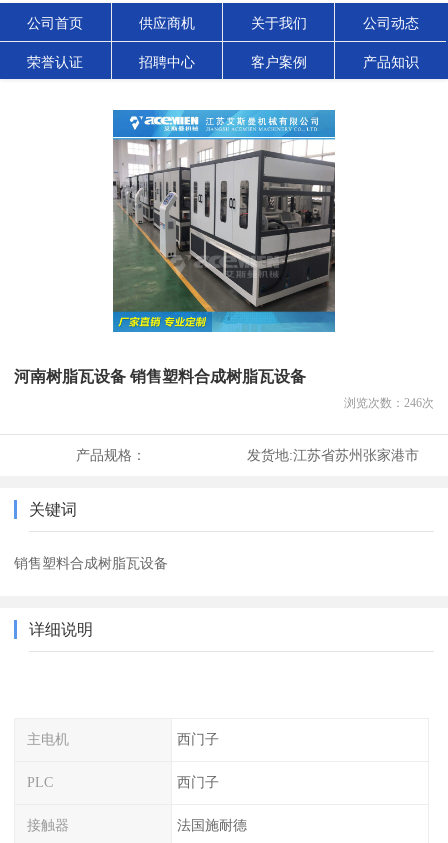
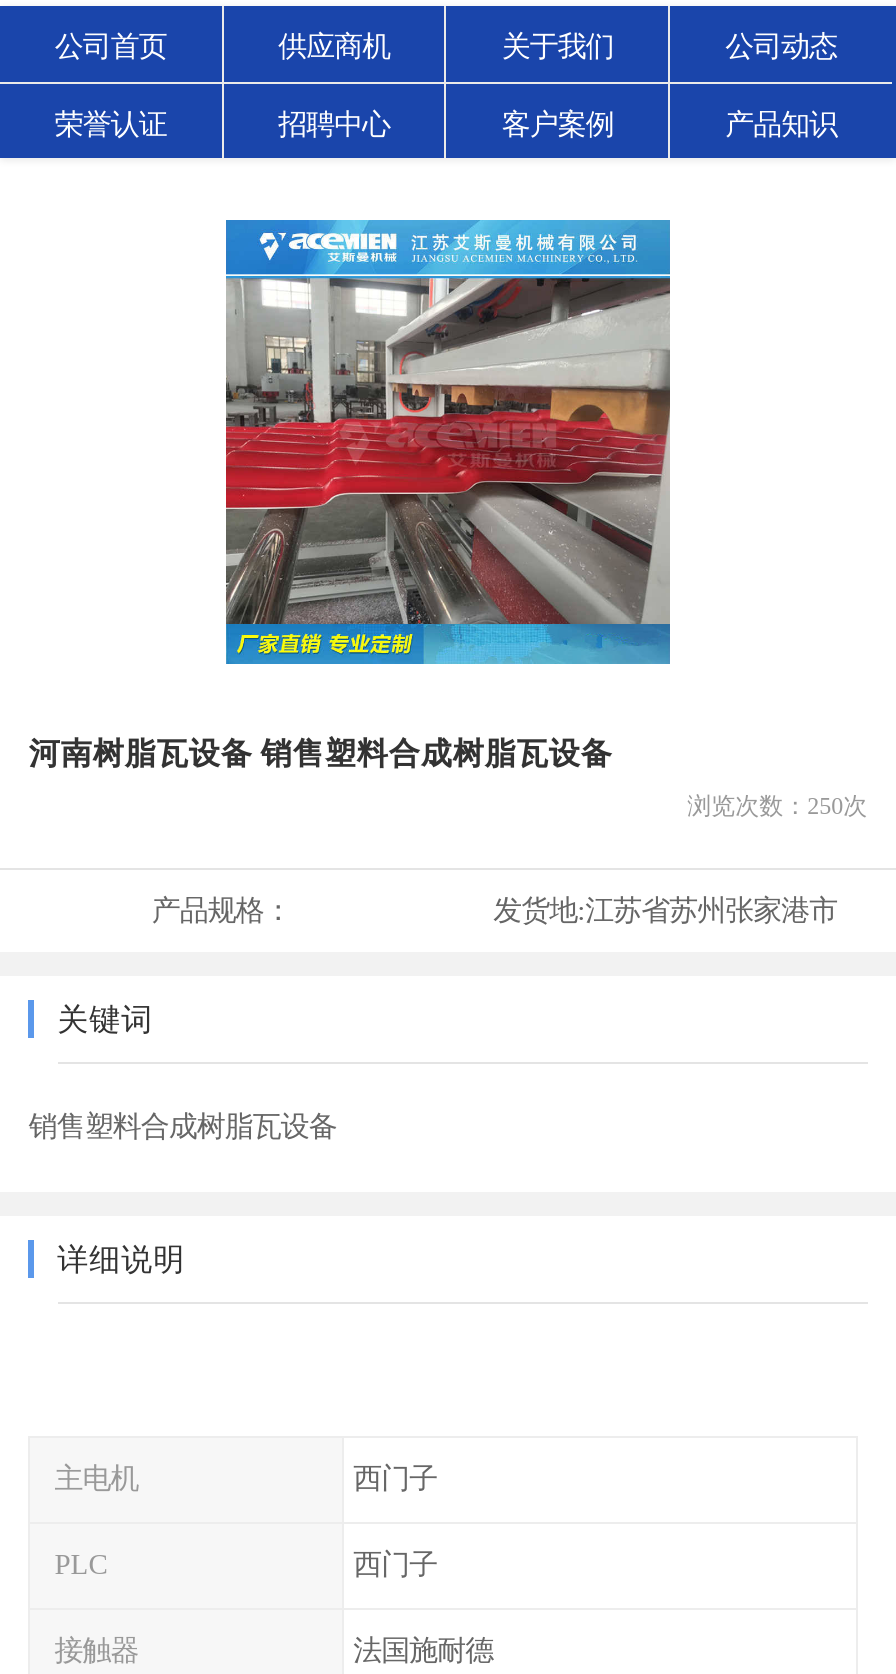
[112,138,336,313] [image] -> [224,276,672,626] [image]
[344,396,434,410] 浏览次数：246次 -> [687,792,867,820] 浏览次数：250次

